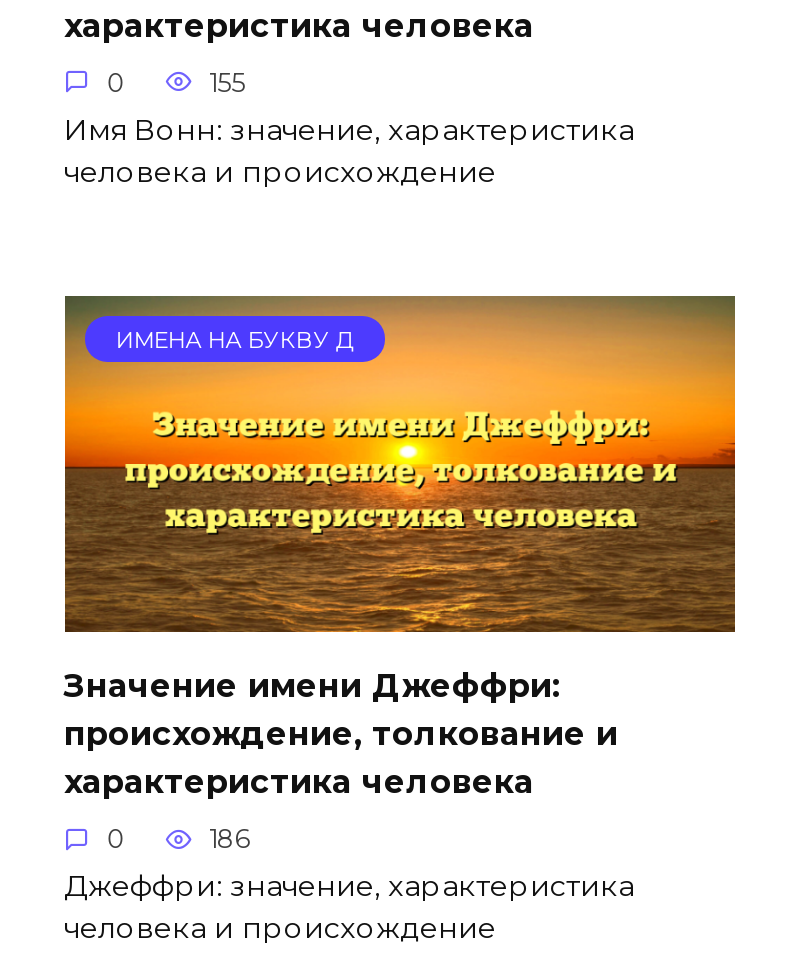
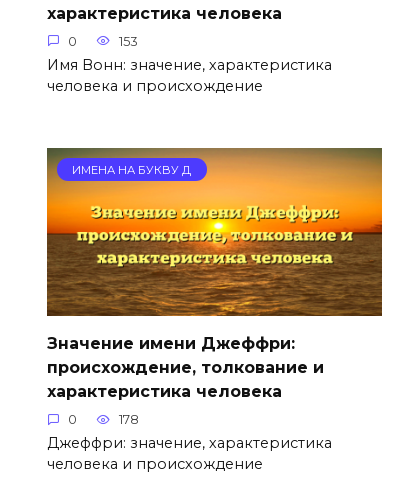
[209,68,245,98] 155 -> [119,34,138,49] 153
[209,824,251,854] 186 -> [119,412,139,427] 178

